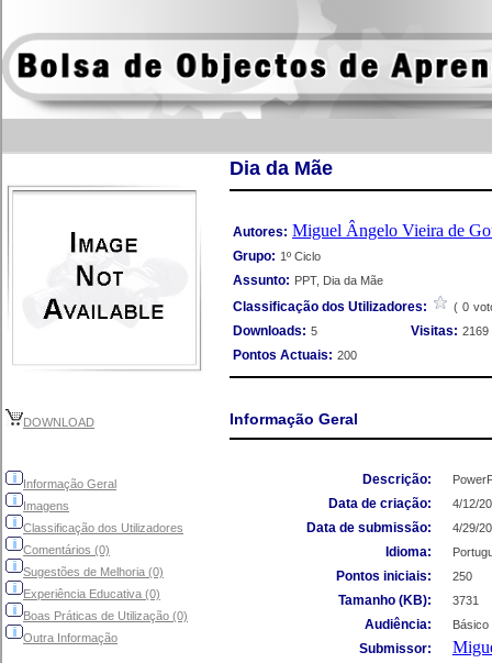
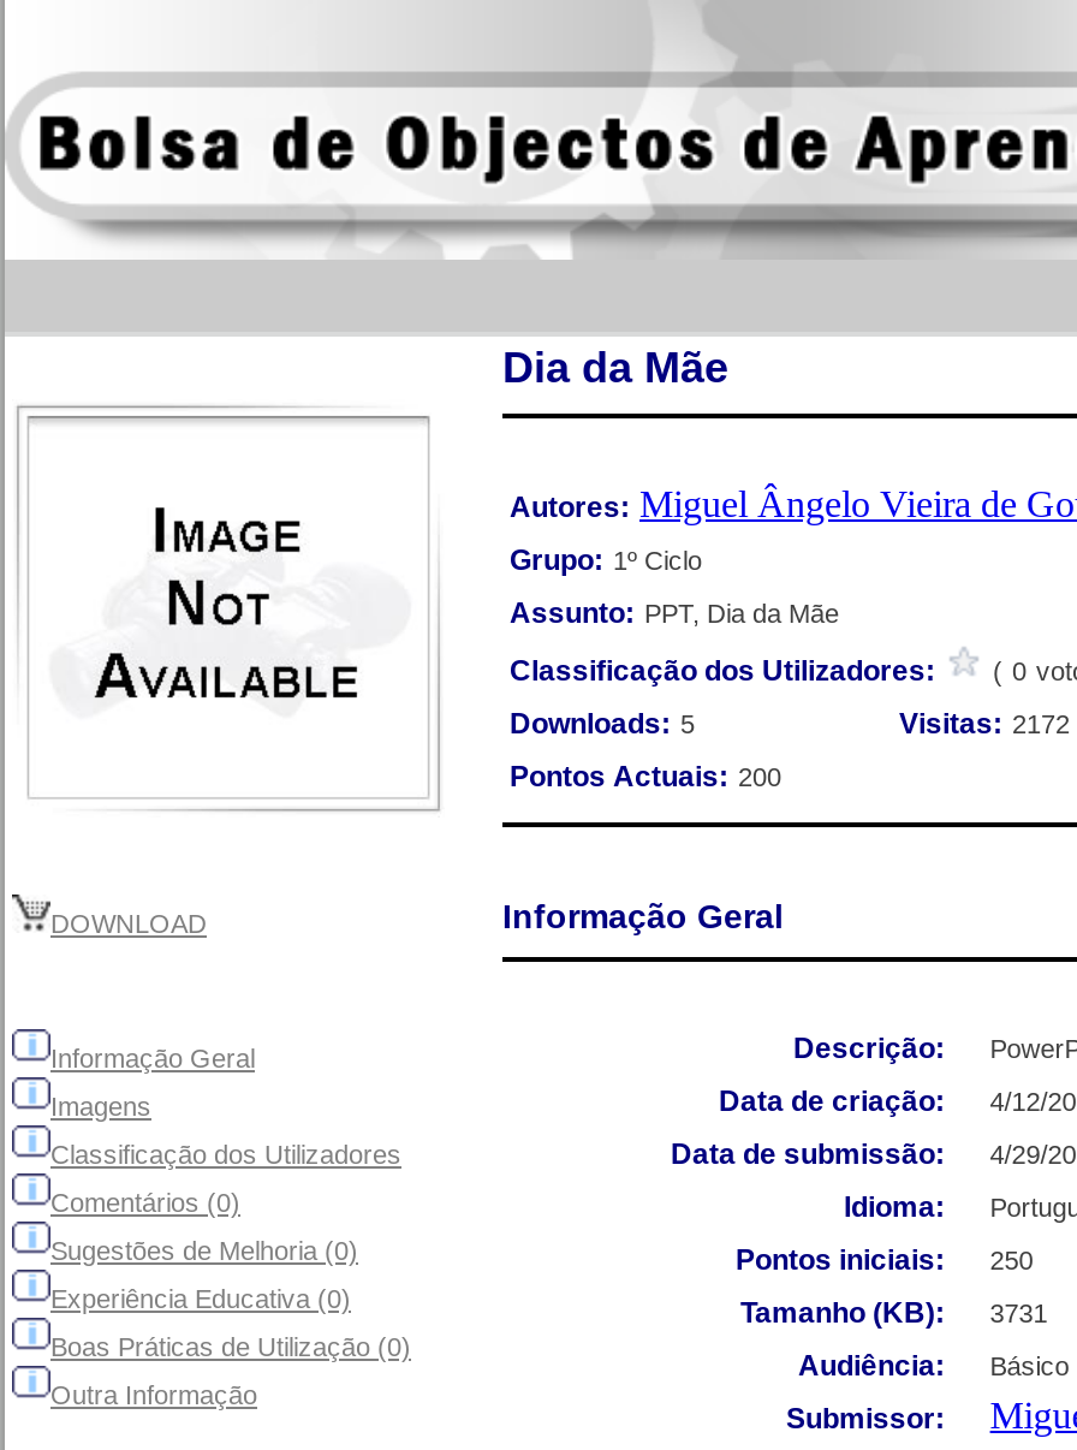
[411,323,489,339] Visitas: 2169 -> [899,707,1070,741] Visitas: 2172

